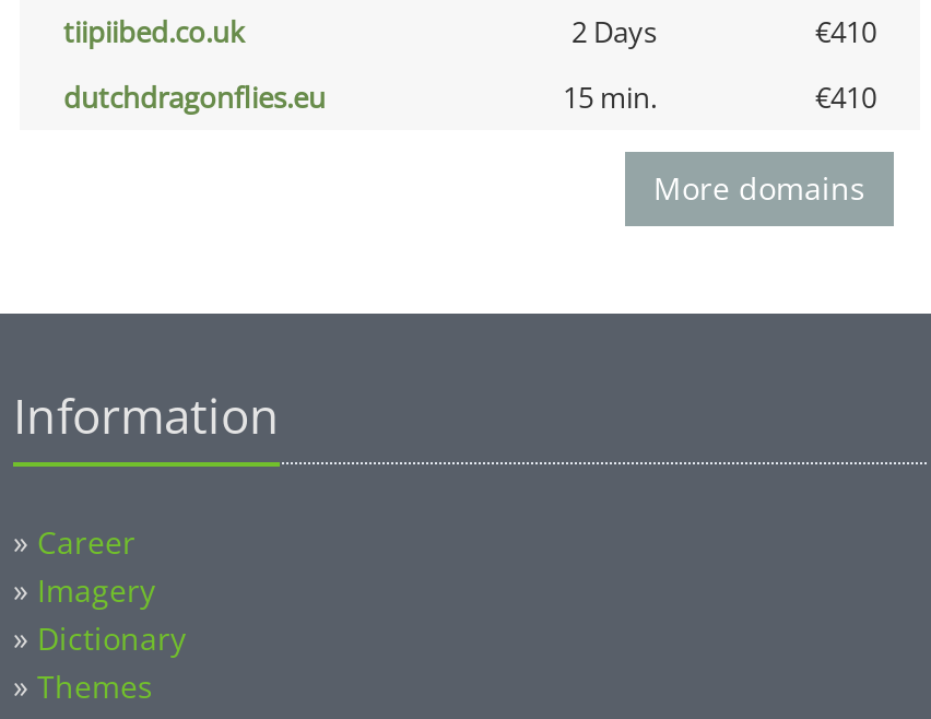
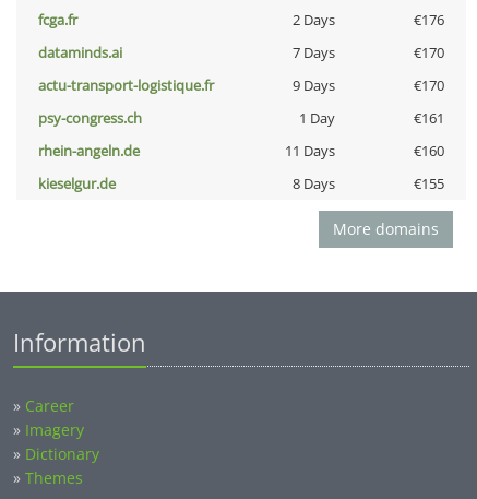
[63,11,245,50] tiipiibed.co.uk -> [38,9,77,29] fcga.fr
[63,11,876,116] €410 | dutchdragonflies.eu | 15 min. | €410 -> [38,9,444,193] €176 | dataminds.ai | 7 Days | €170 | actu-transport-logistique.fr | 9 Days | €170 | psy-congress.ch | 1 Day | €161 | rhein-angeln.de | 11 Days | €160 | kieselgur.de | 8 Days | €155

